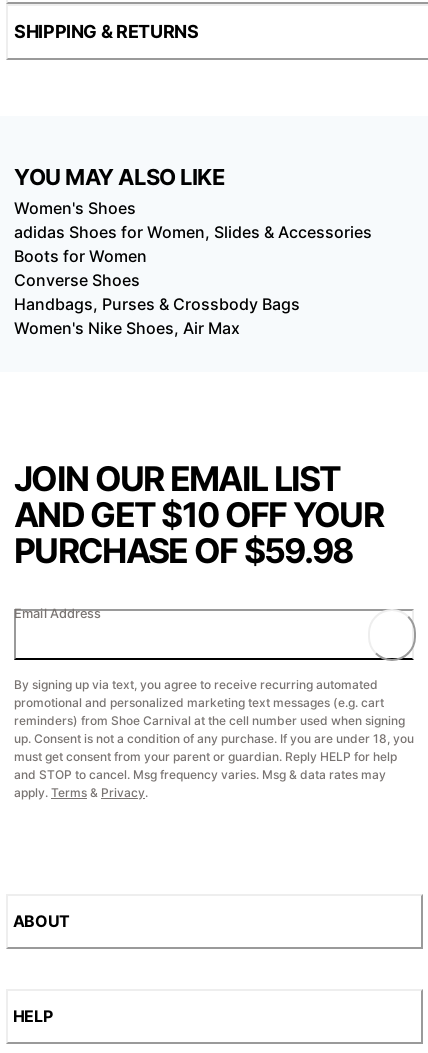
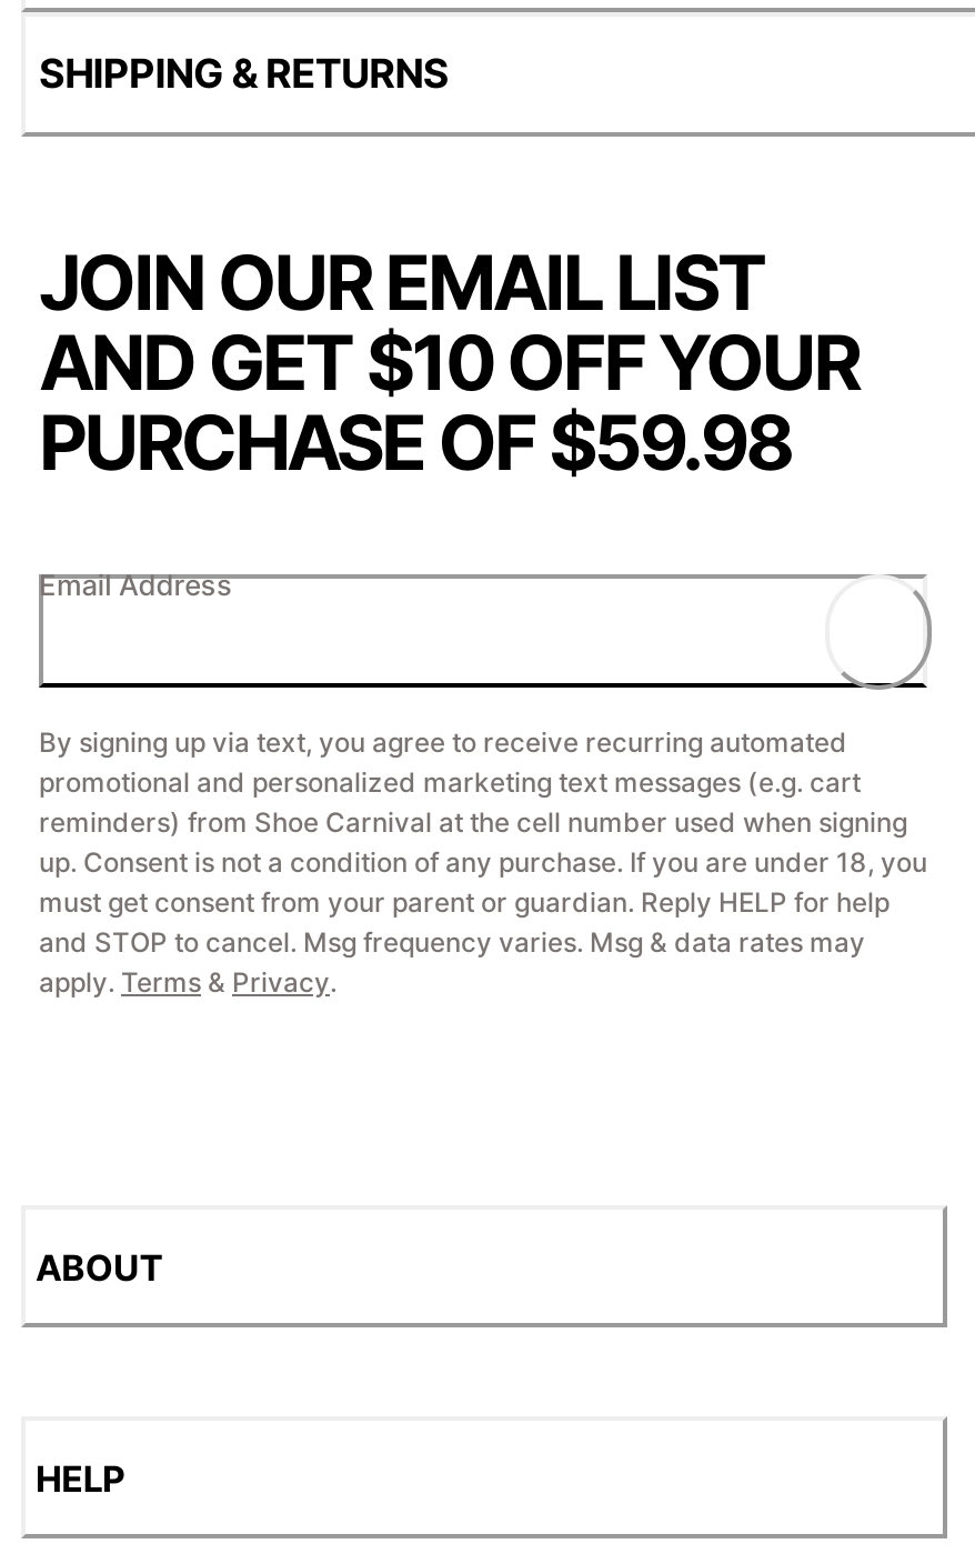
[14,164,372,338] YOU MAY ALSO LIKE | Women's Shoes | adidas Shoes for Women, Slides & Accessories | Boots for Women | Converse Shoes | Handbags, Purses & Crossbody Bags | Women's Nike Shoes, Air Max -> none

